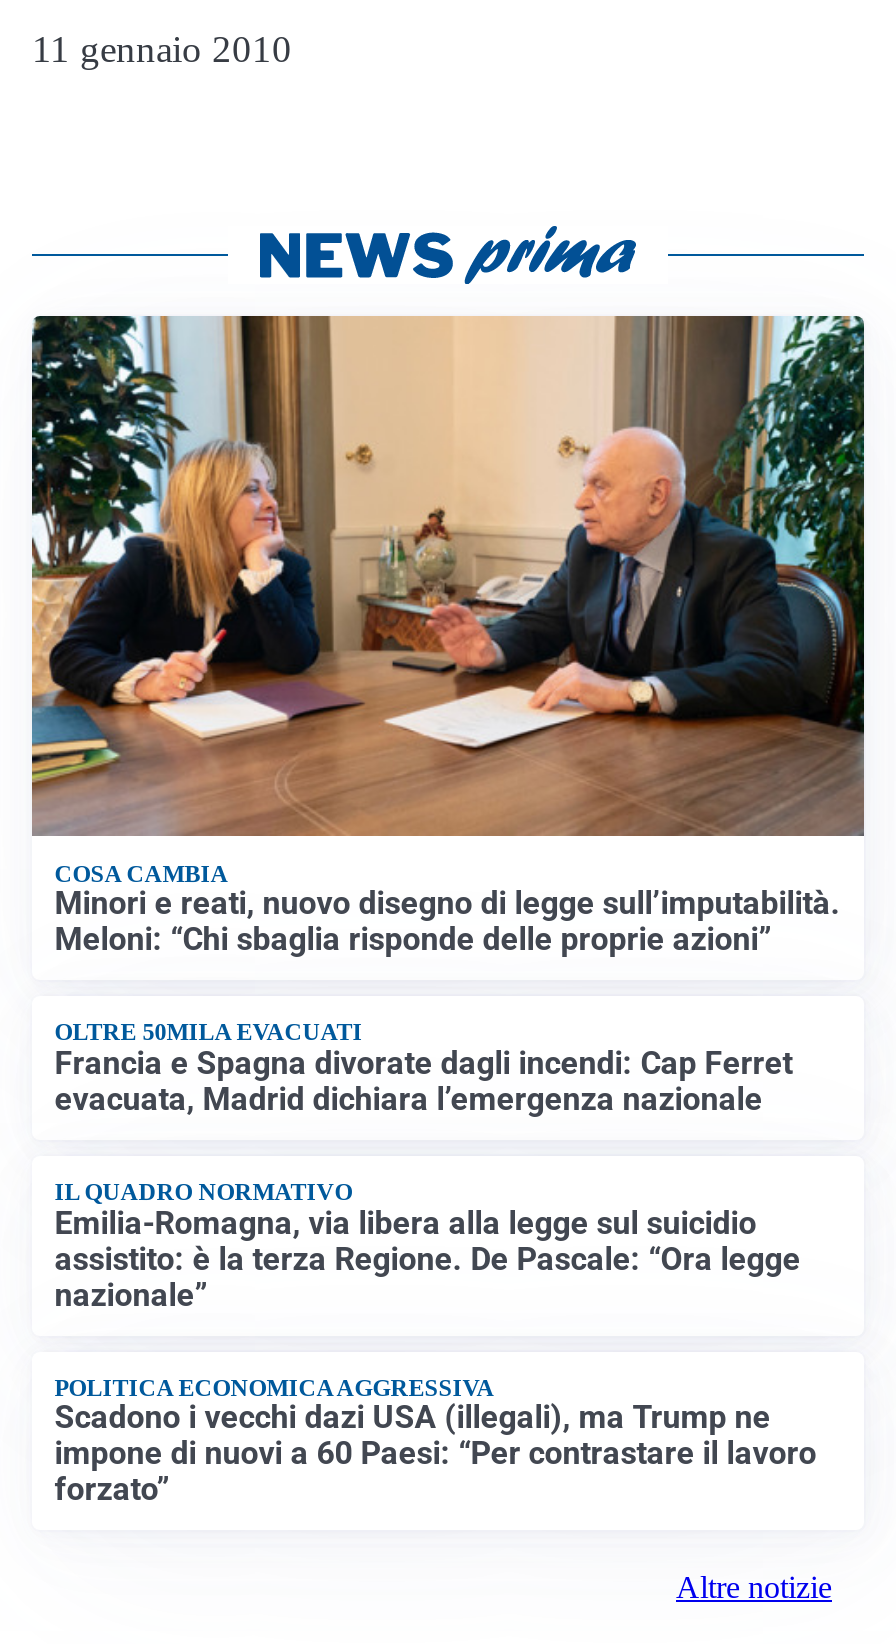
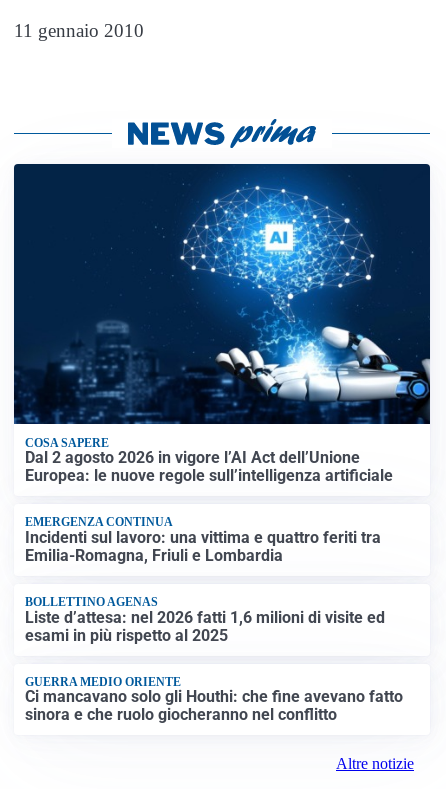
[30,314,866,958] [image] | COSA CAMBIA | Minori e reati, nuovo disegno di legge sull’imputabilità. | Meloni: “Chi sbaglia risponde delle proprie azioni” -> [13,163,431,485] [image] | COSA SAPERE | Dal 2 agosto 2026 in vigore l’AI Act dell’Unione | Europea: le nuove regole sull’intelligenza artificiale
[54,1019,792,1118] OLTRE 50MILA EVACUATI | Francia e Spagna divorate dagli incendi: Cap Ferret | evacuata, Madrid dichiara l’emergenza nazionale -> [25,515,381,565] EMERGENZA CONTINUA | Incidenti sul lavoro: una vittima e quattro feriti tra | Emilia-Romagna, Friuli e Lombardia
[54,1178,800,1313] IL QUADRO NORMATIVO | Emilia-Romagna, via libera alla legge sul suicidio | assistito: è la terza Regione. De Pascale: “Ora legge | nazionale” -> [25,595,385,644] BOLLETTINO AGENAS | Liste d’attesa: nel 2026 fatti 1,6 milioni di visite ed | esami in più rispetto al 2025
[54,1374,816,1509] POLITICA ECONOMICA AGGRESSIVA | Scadono i vecchi dazi USA (illegali), ma Trump ne | impone di nuovi a 60 Paesi: “Per contrastare il lavoro | forzato” -> [25,675,403,724] GUERRA MEDIO ORIENTE | Ci mancavano solo gli Houthi: che fine avevano fatto | sinora e che ruolo giocheranno nel conflitto

